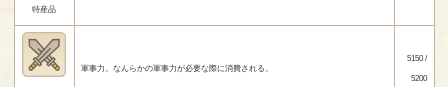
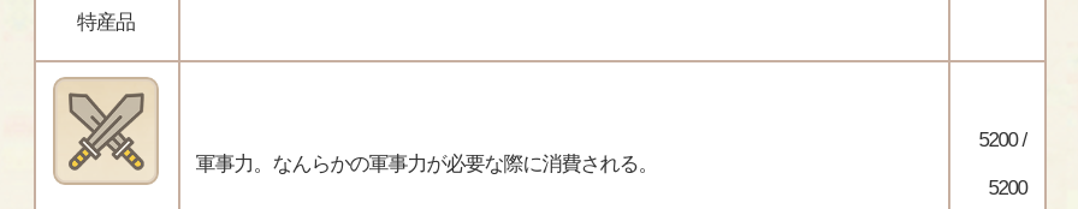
[407,53,427,63] 5150 / -> [979,128,1027,152] 5200 /

